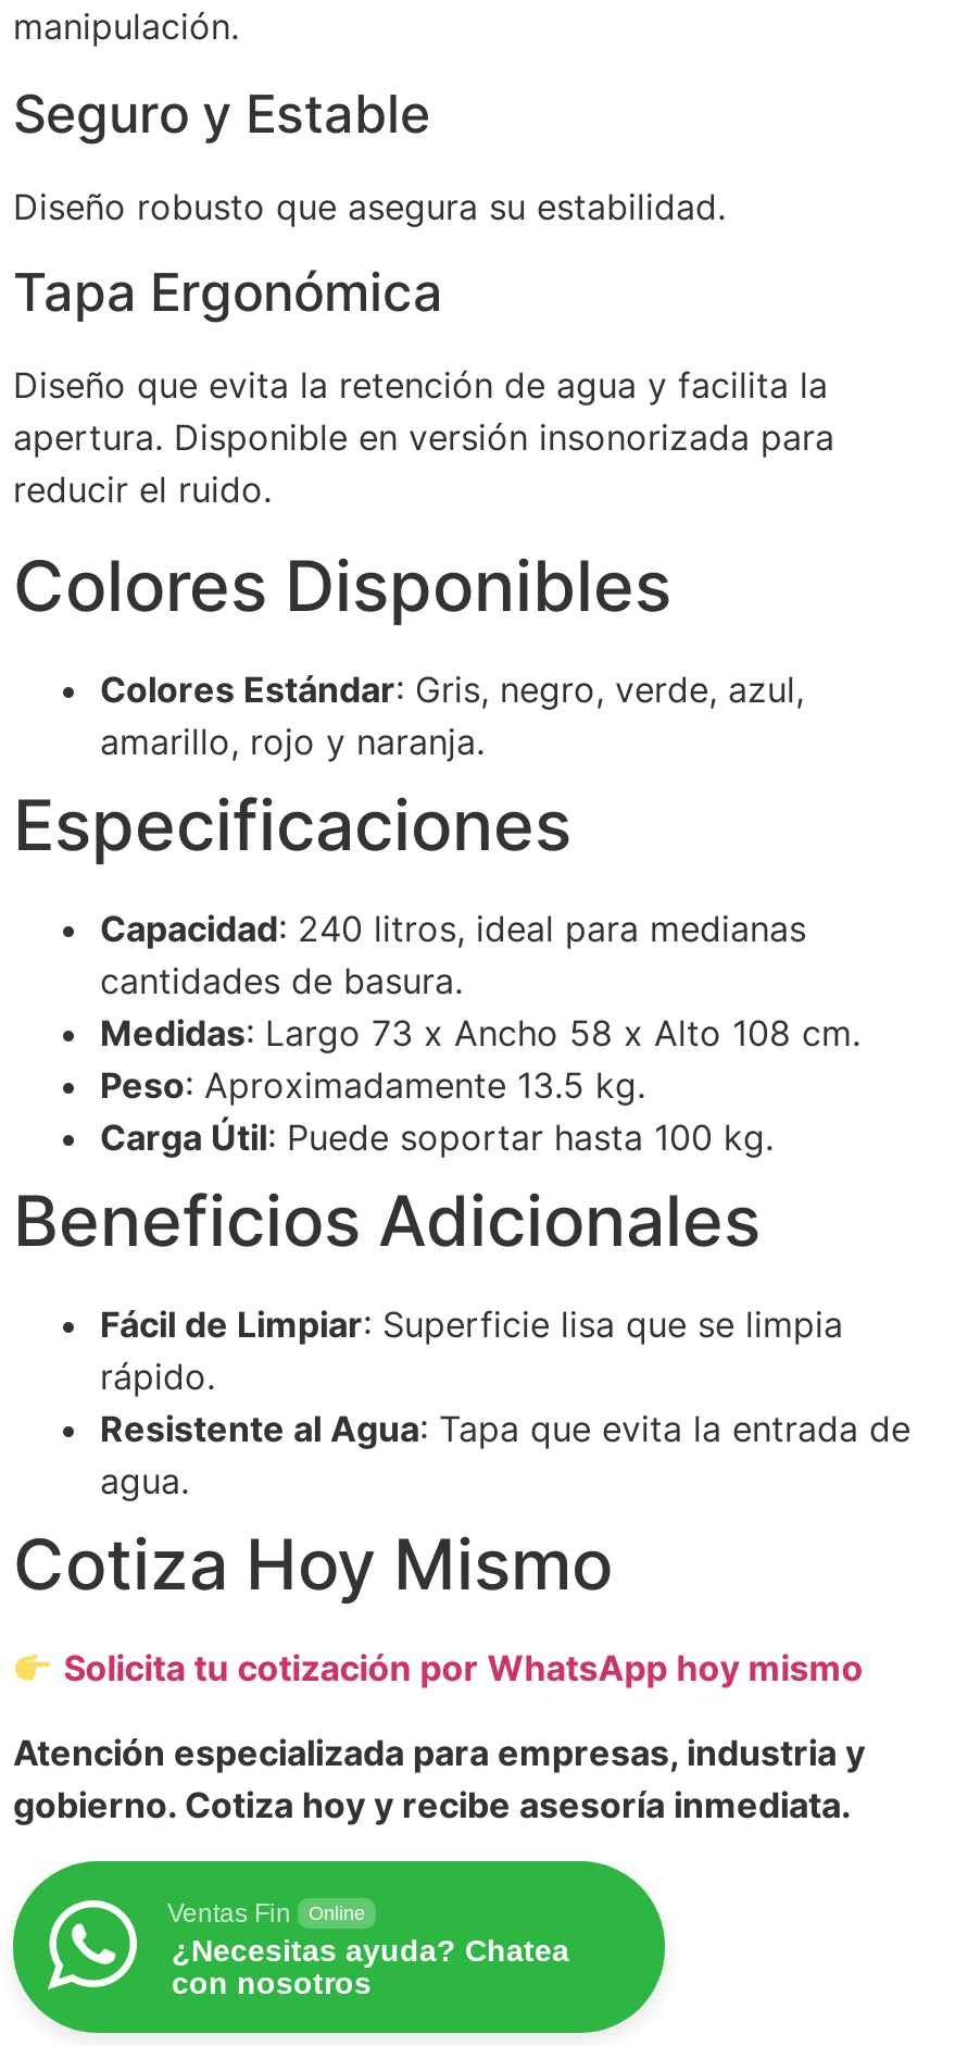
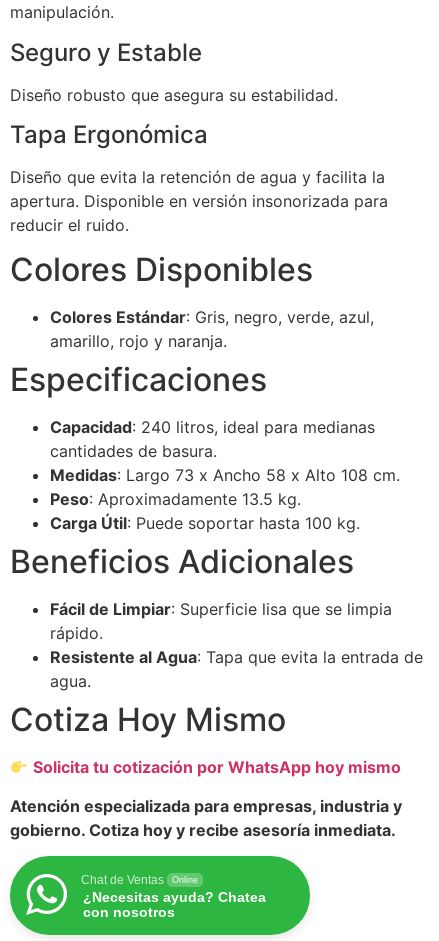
[167,1899,291,1929] Ventas Fin -> [81,873,164,887] Chat de Ventas

